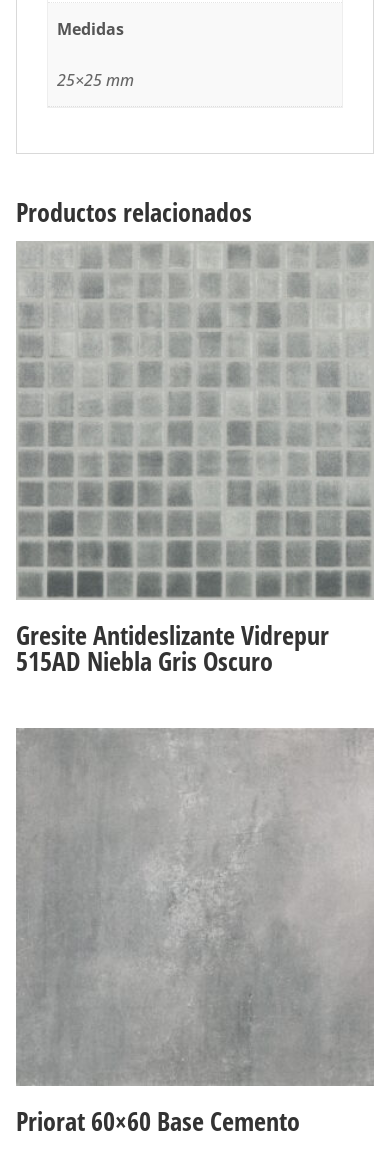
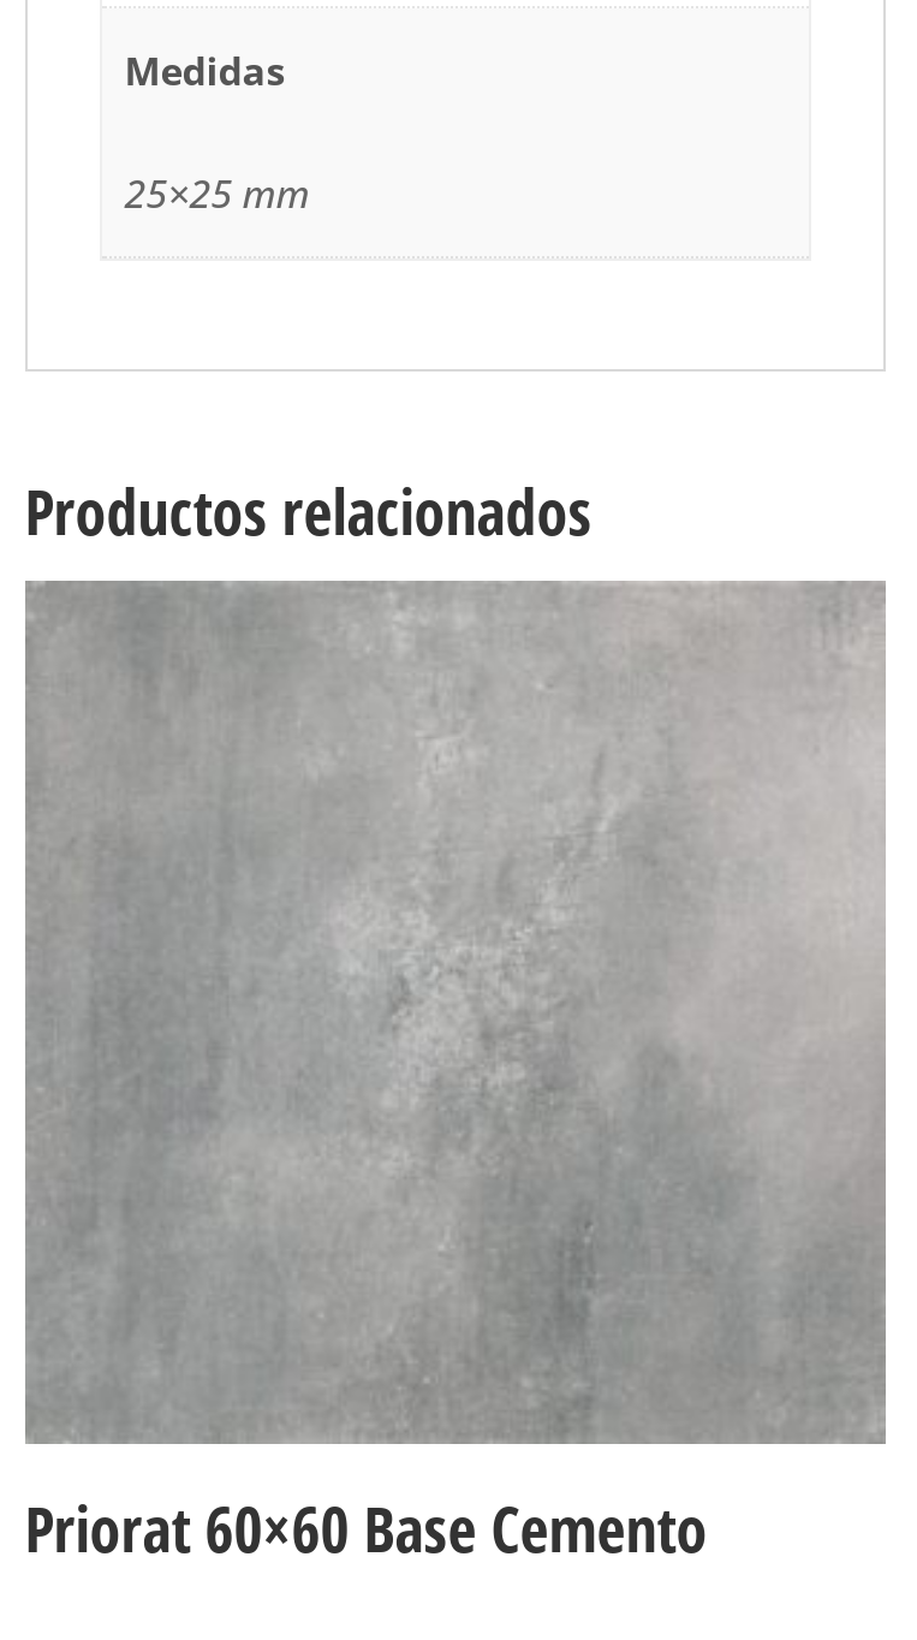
[16,241,374,679] [image] | Gresite Antideslizante Vidrepur | 515AD Niebla Gris Oscuro -> none

